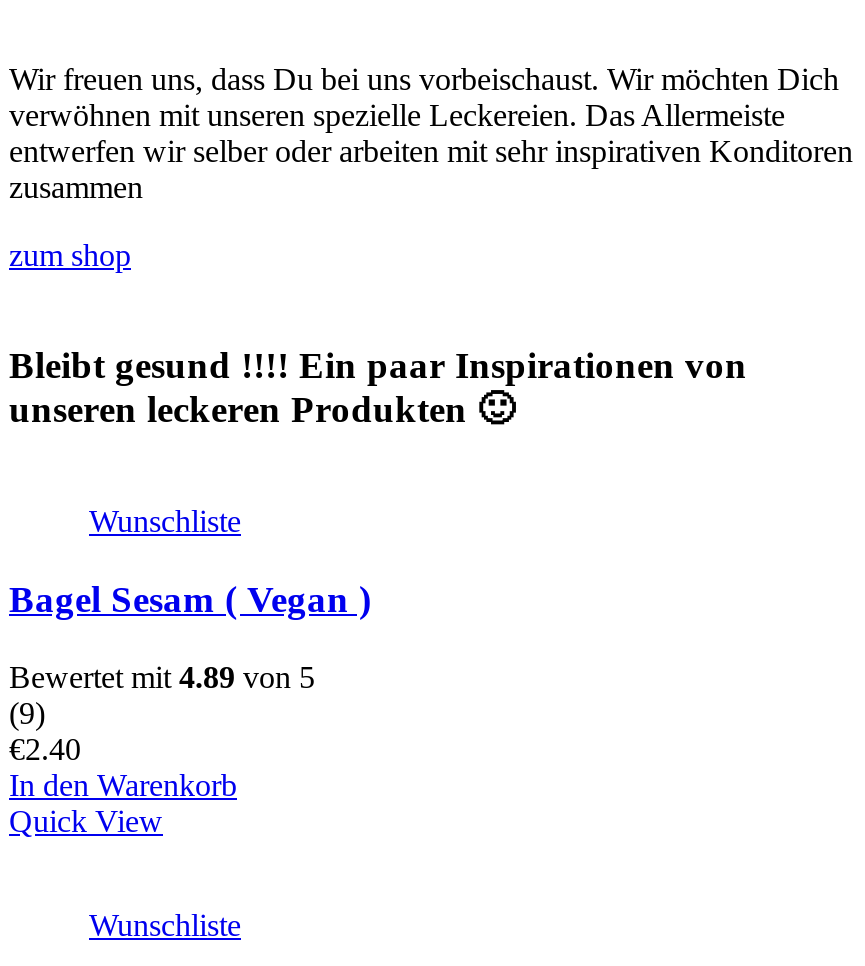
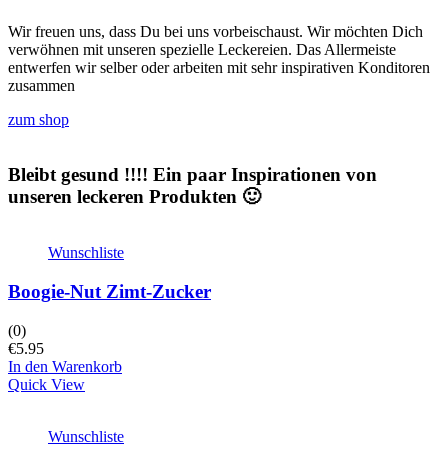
[9,578,371,620] Bagel Sesam ( Vegan ) -> [8,281,211,302] Boogie-Nut Zimt-Zucker
[9,660,315,766] Bewertet mit 4.89 von 5 | (9) | €2.40 -> [8,322,44,357] (0) | €5.95

